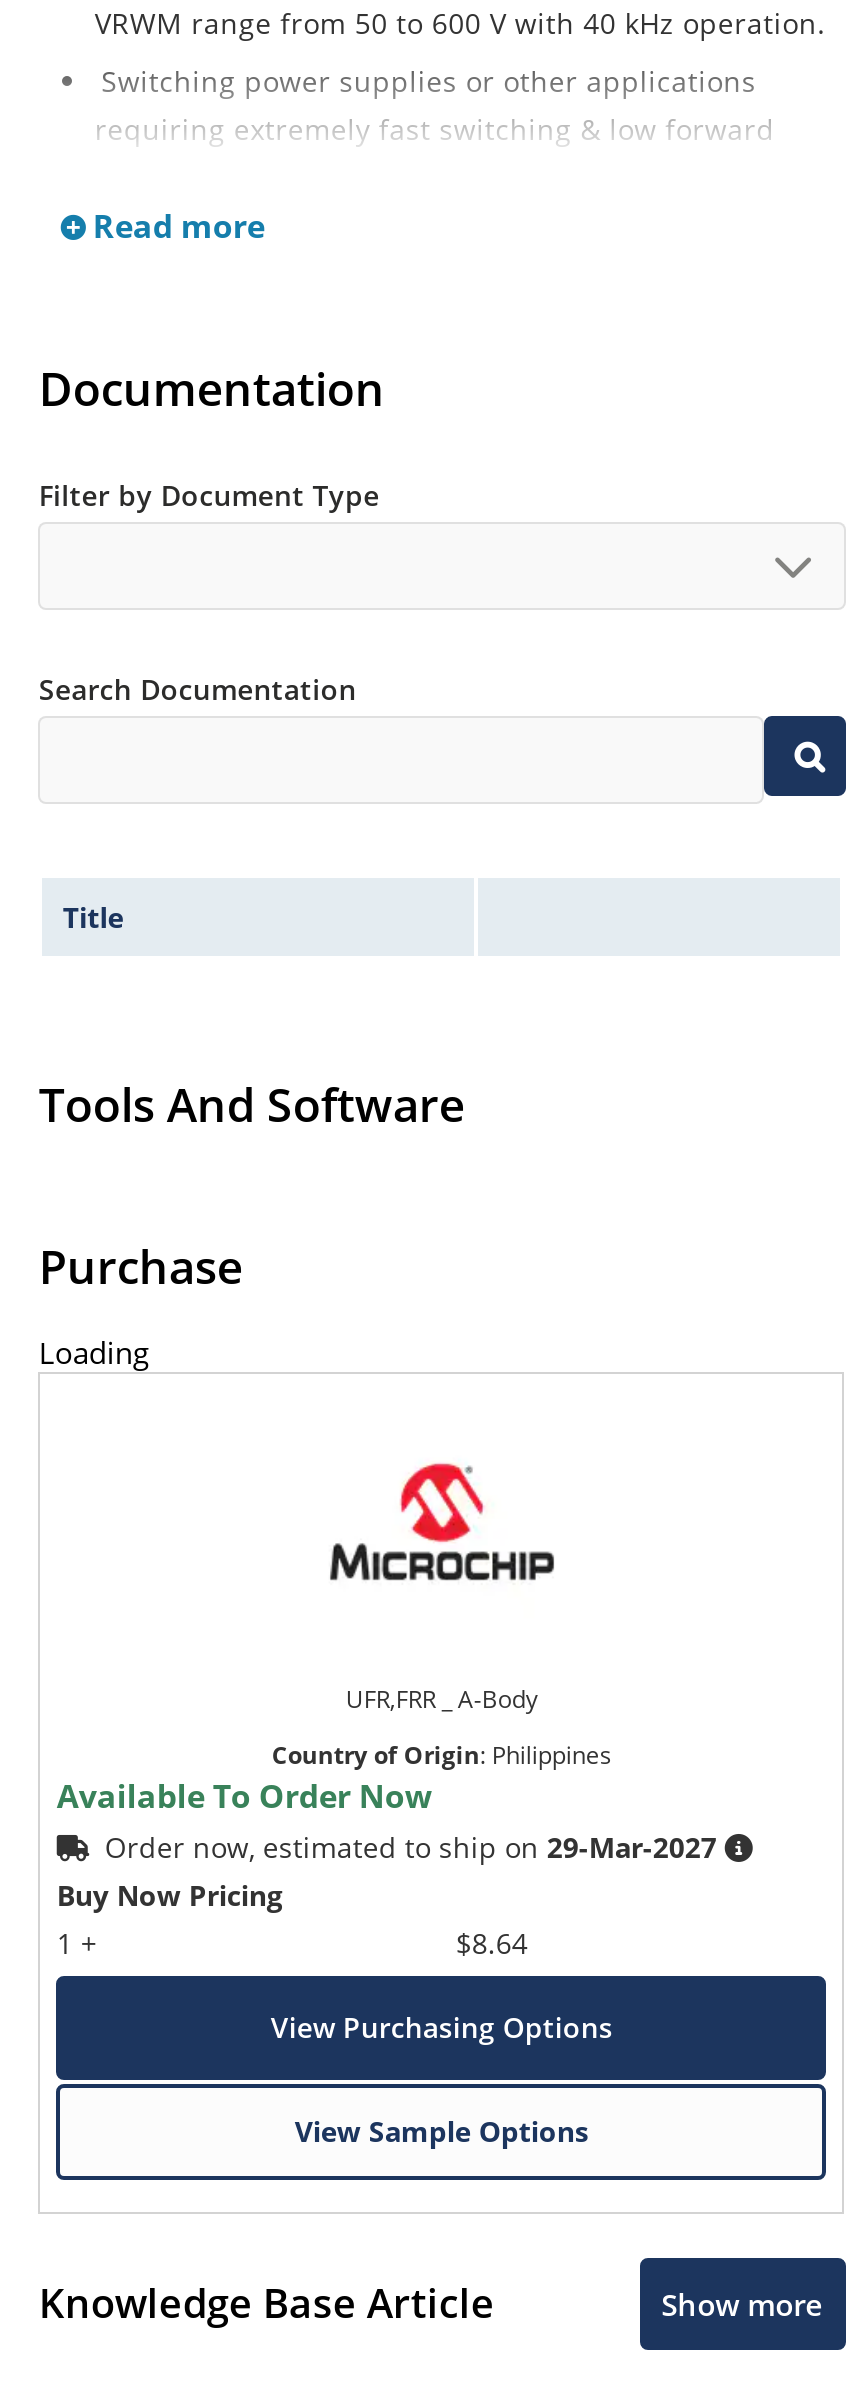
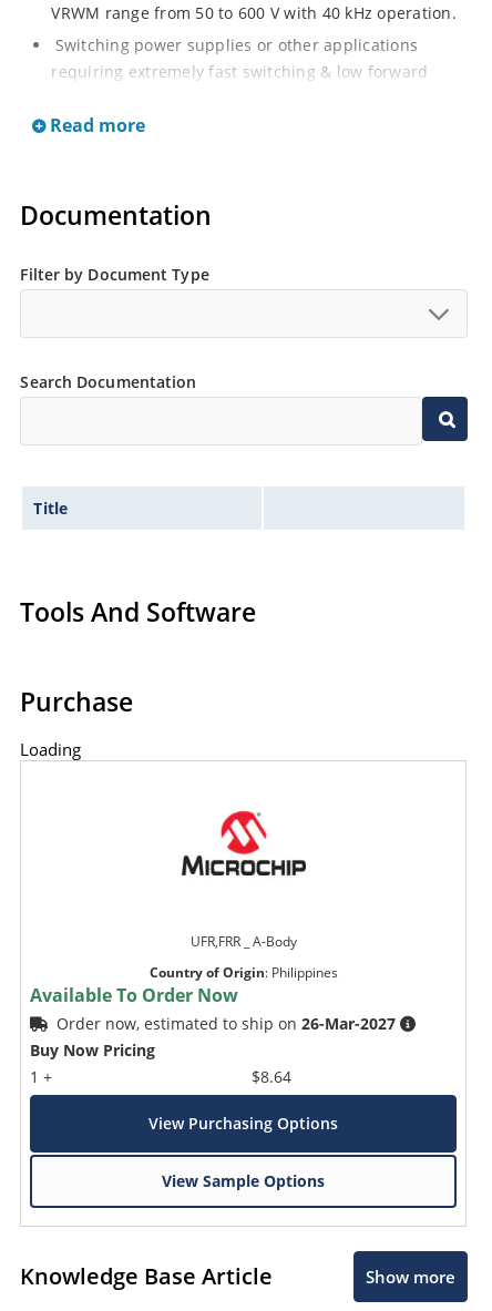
[105,1827,717,1865] Order now, estimated to ship on 29-Mar-2027 -> [57,1013,396,1034] Order now, estimated to ship on 26-Mar-2027

